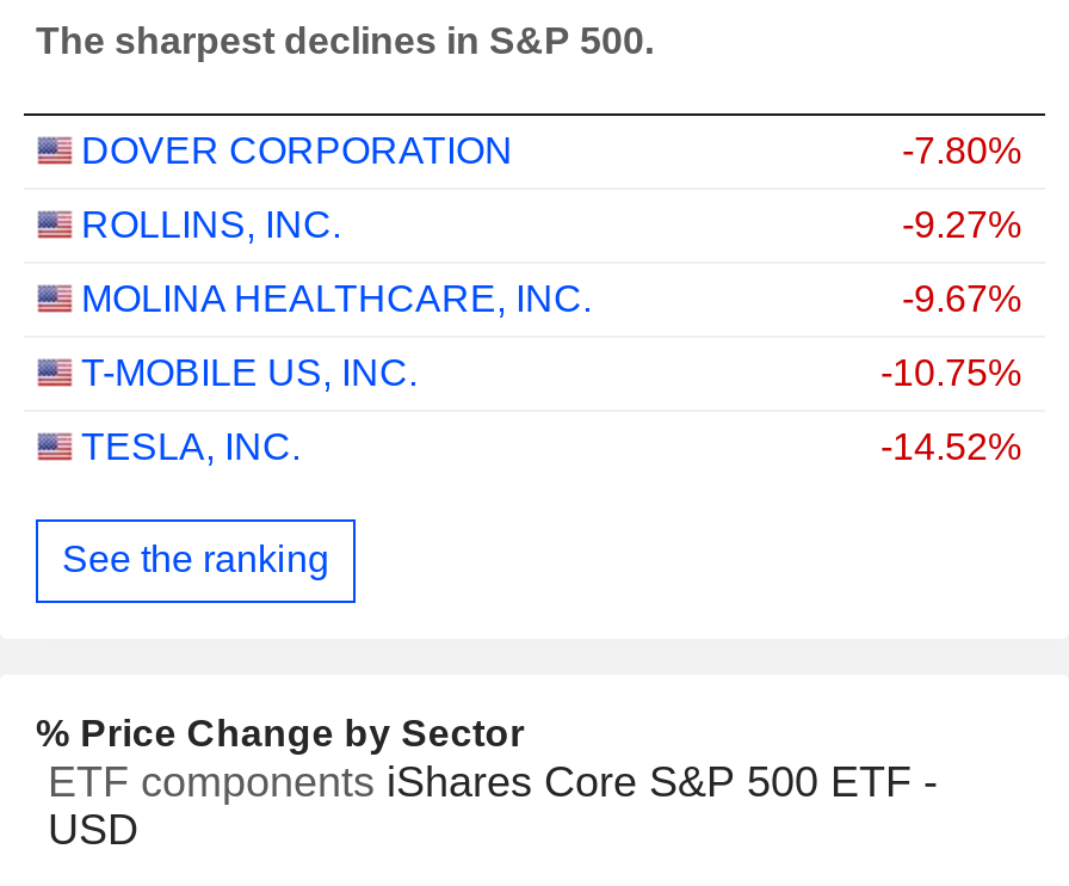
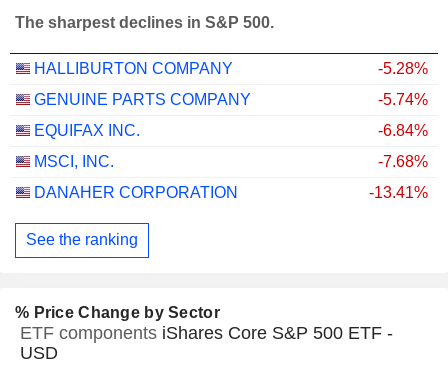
[81,129,1021,170] DOVER CORPORATION | -7.80% -> [34,60,428,77] HALLIBURTON COMPANY | -5.28%
[81,203,1021,244] ROLLINS, INC. | -9.27% -> [34,91,428,108] GENUINE PARTS COMPANY | -5.74%
[81,277,1021,318] MOLINA HEALTHCARE, INC. | -9.67% -> [34,122,428,139] EQUIFAX INC. | -6.84%
[81,351,1021,392] T-MOBILE US, INC. | -10.75% -> [34,153,428,170] MSCI, INC. | -7.68%
[81,425,1021,466] TESLA, INC. | -14.52% -> [34,184,428,201] DANAHER CORPORATION | -13.41%

